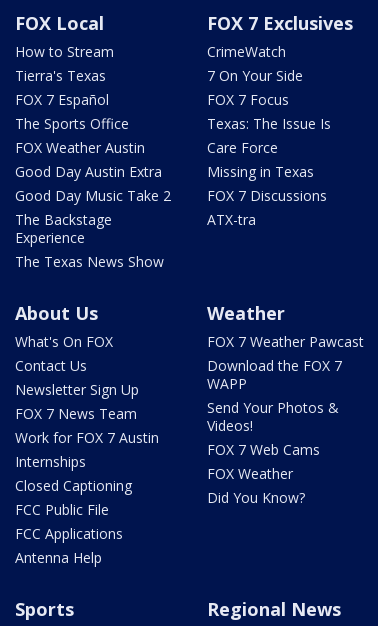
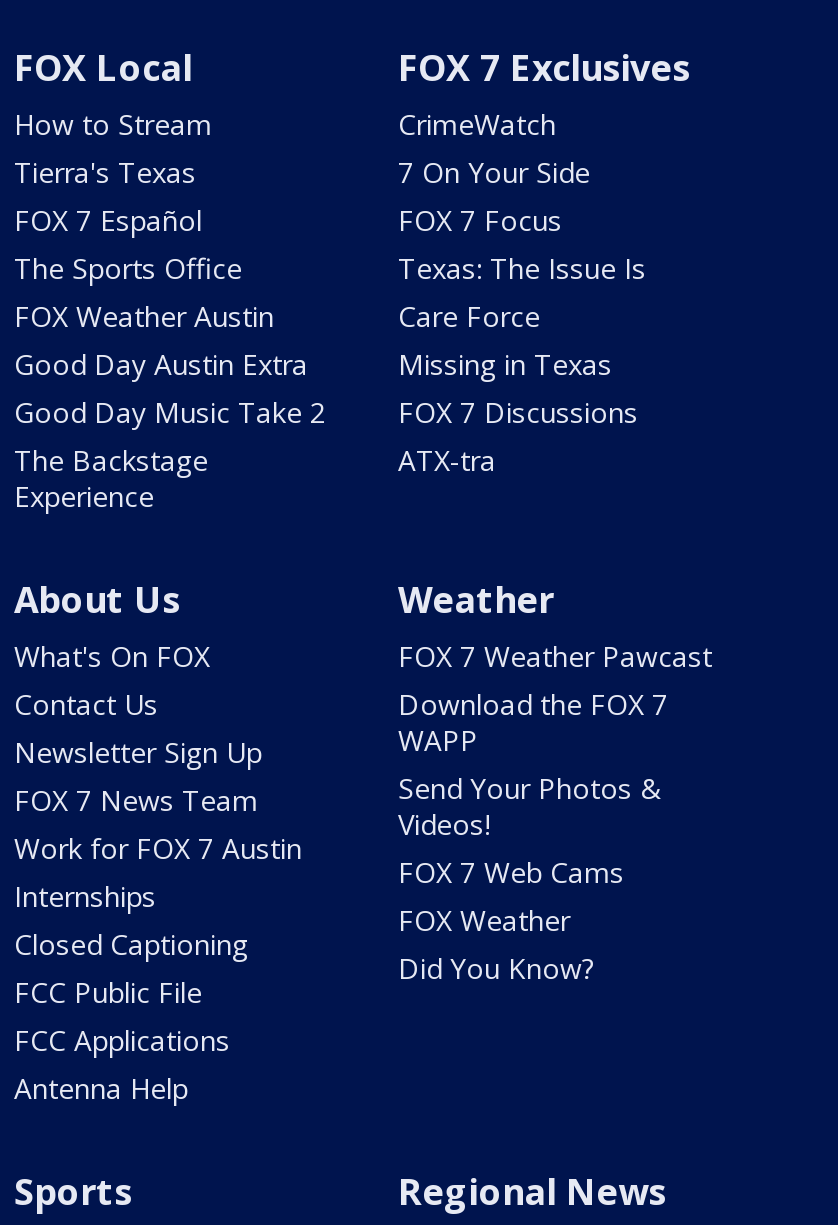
[15,252,164,271] The Texas News Show -> none

